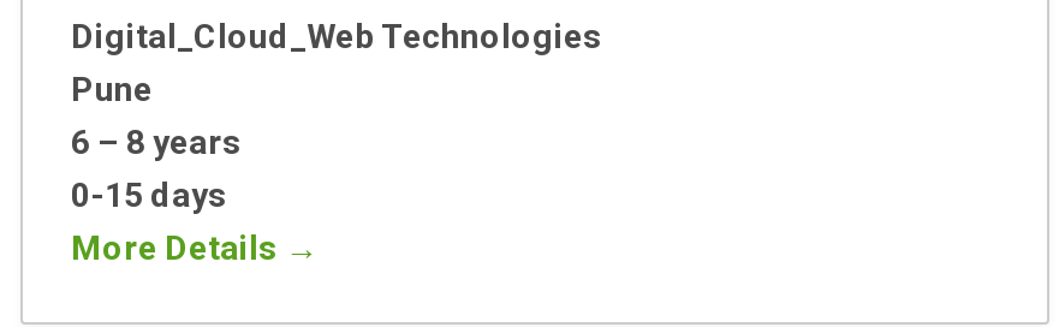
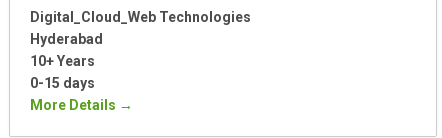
[71,71,242,162] Pune | 6 – 8 years -> [30,31,103,69] Hyderabad | 10+ Years

